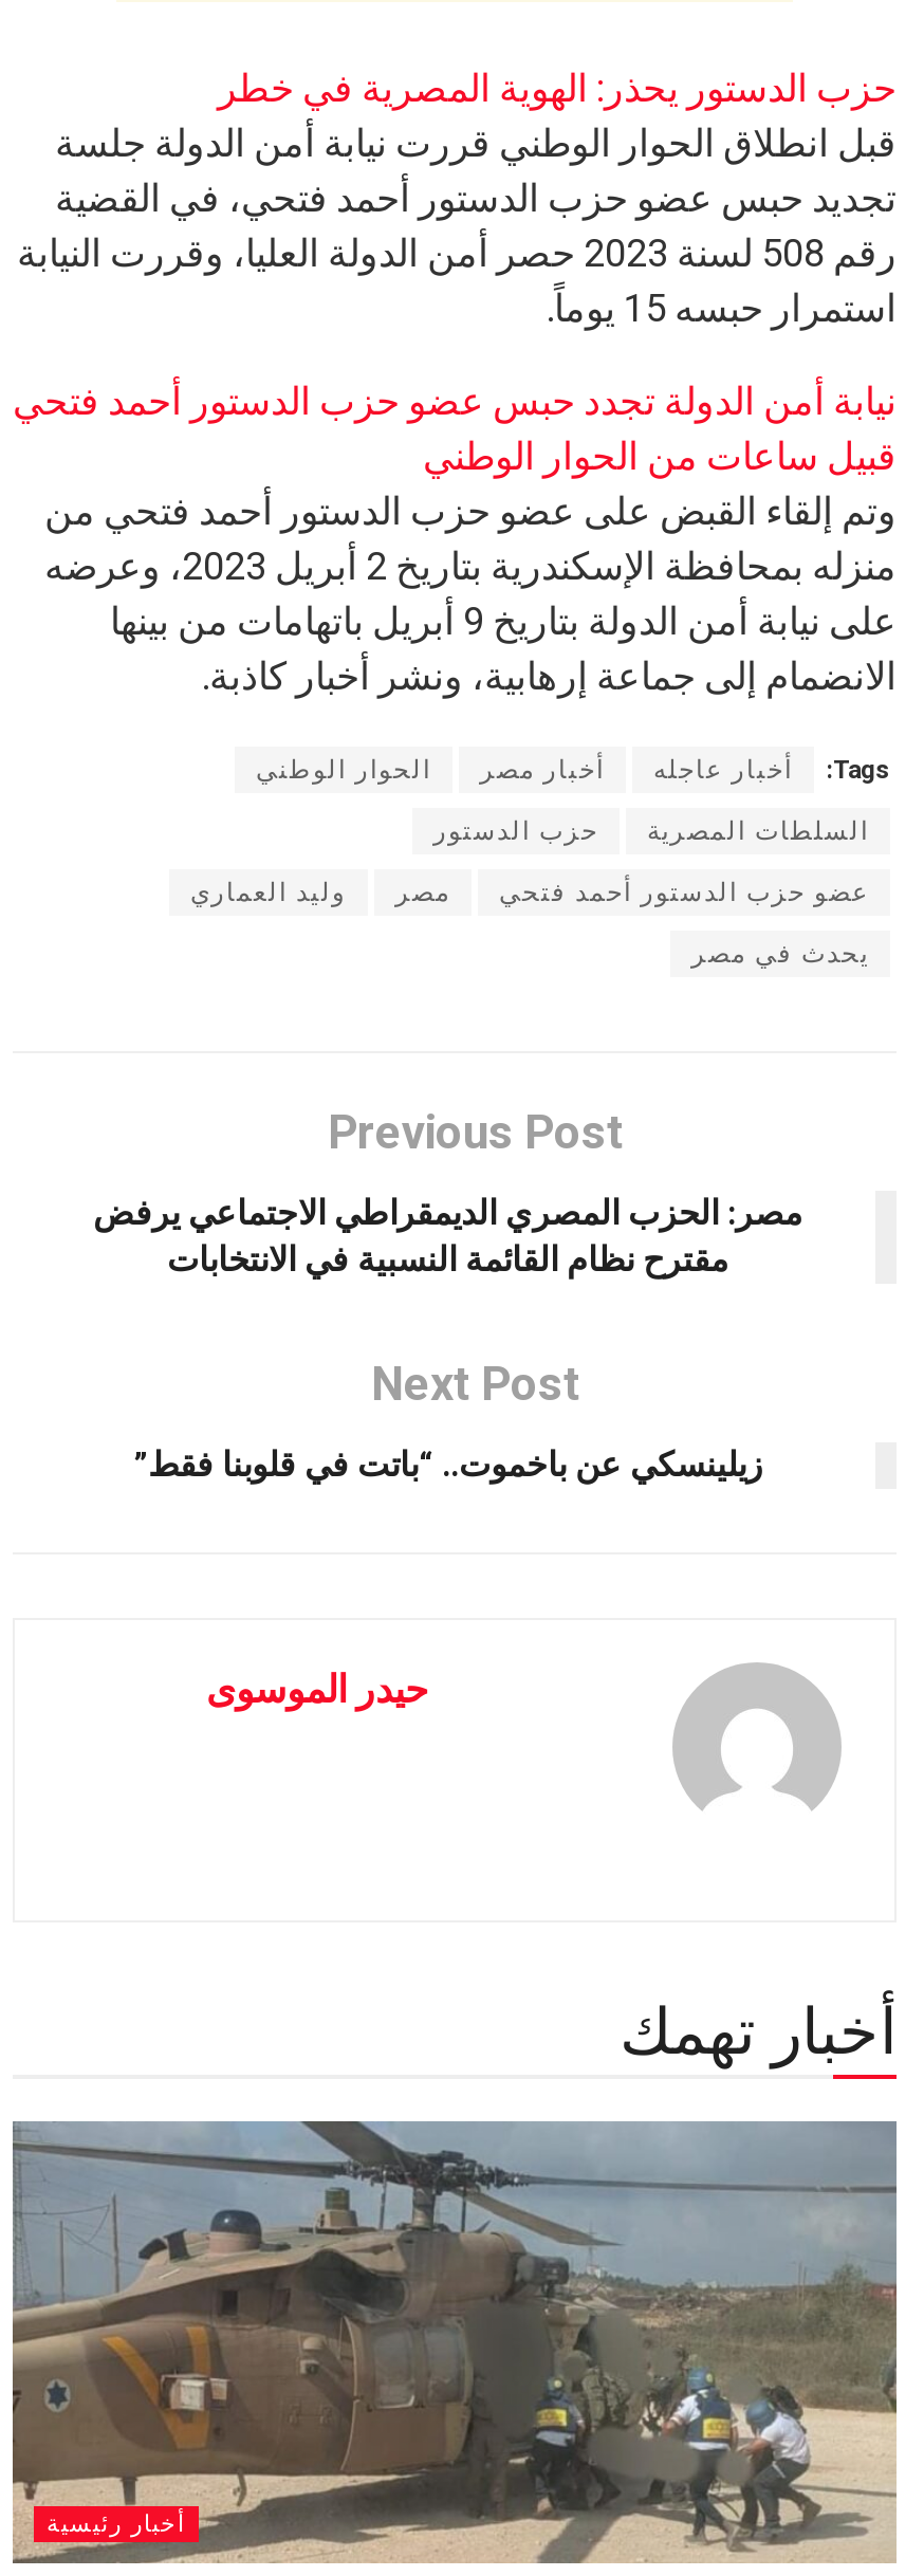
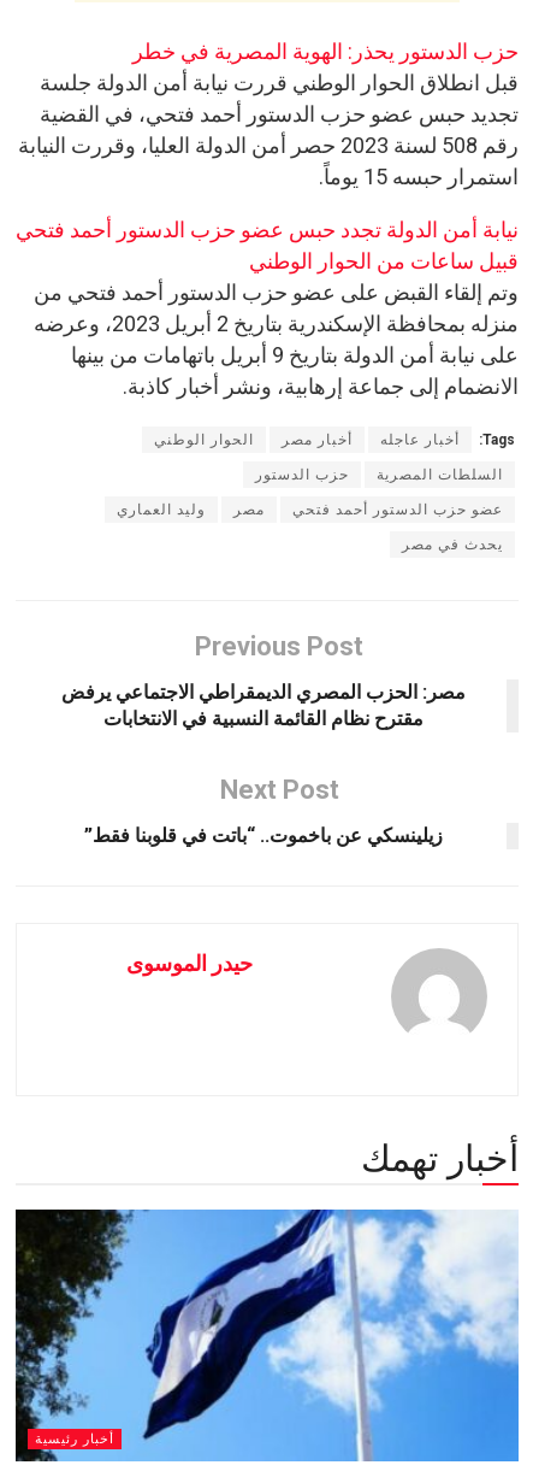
[11,2119,899,2565] [image] -> [14,1208,520,1463] [image]

